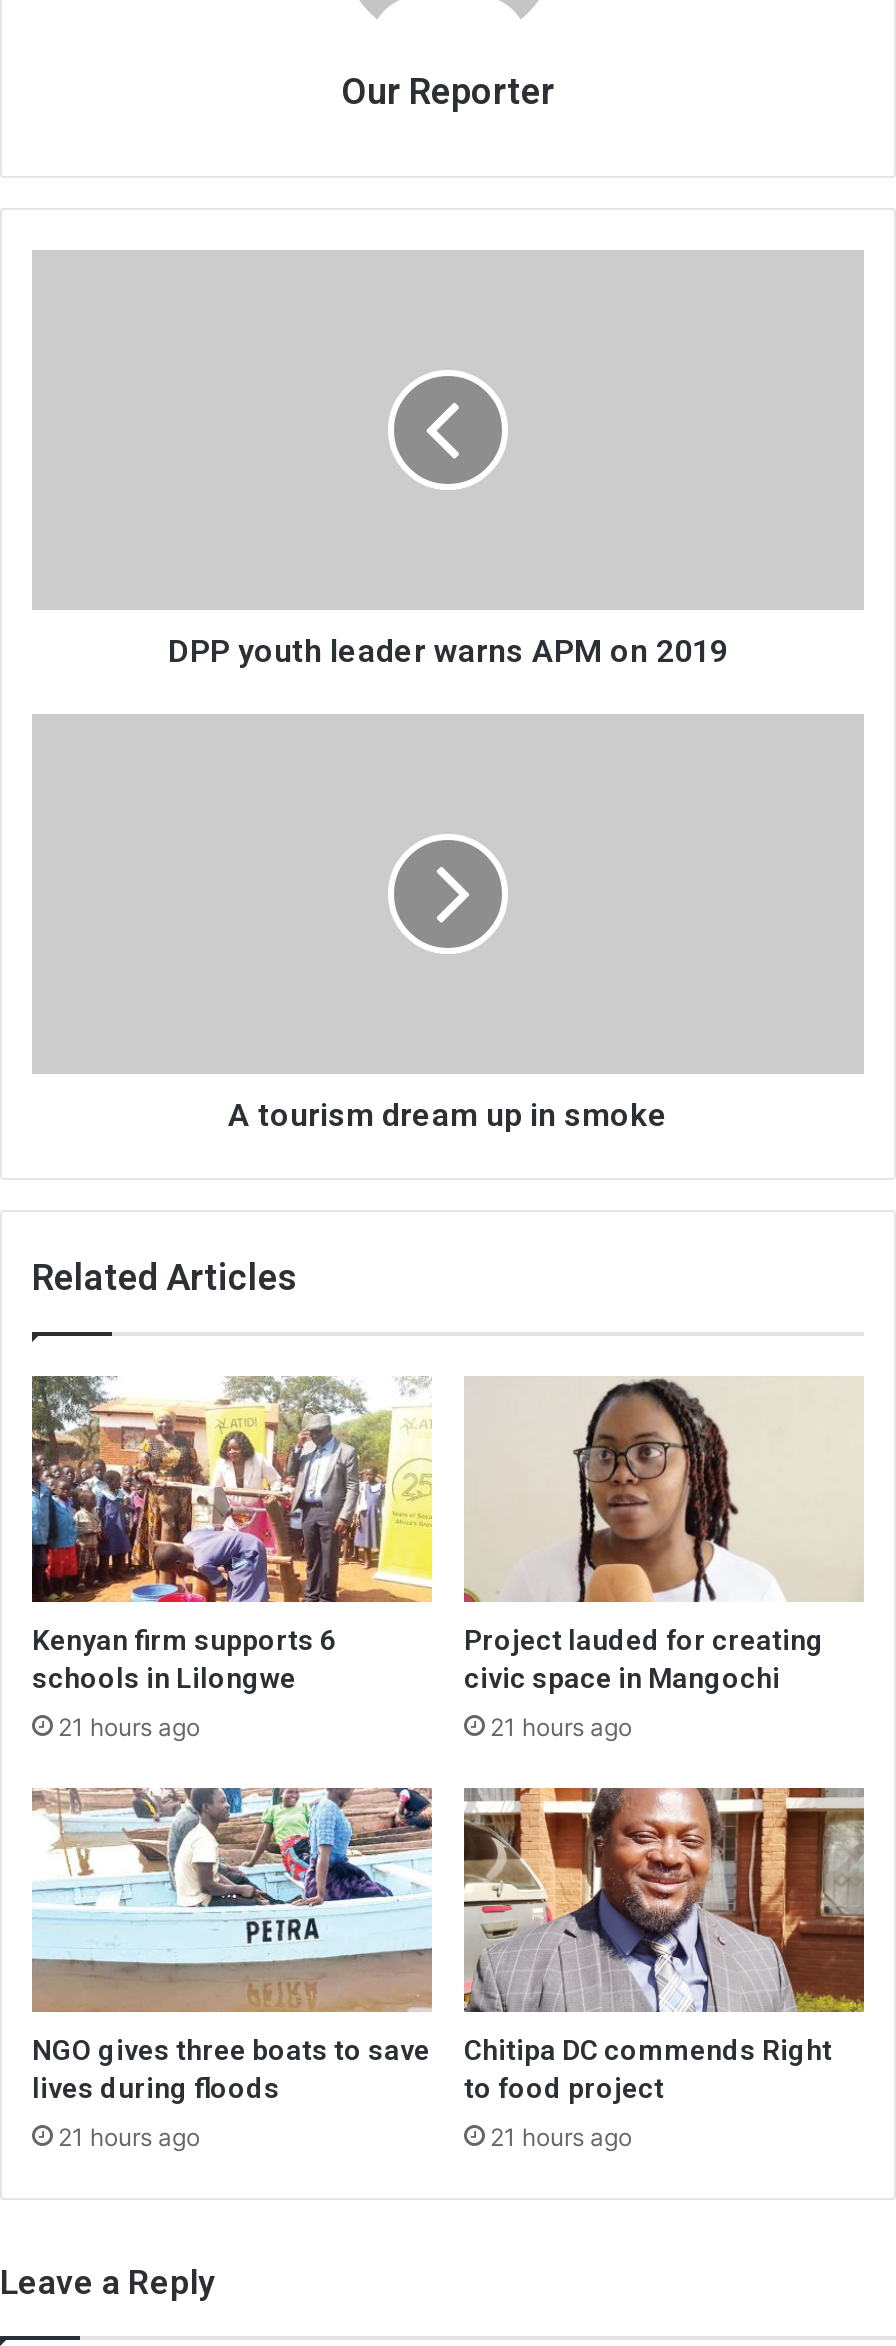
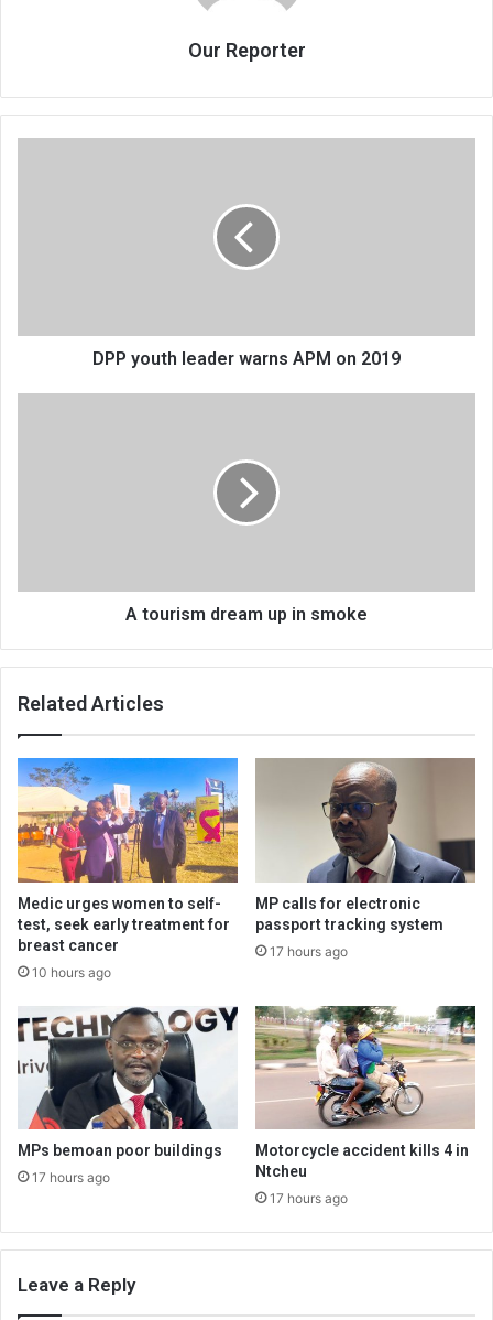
[30,1374,432,1693] [image] | Kenyan firm supports 6 | schools in Lilongwe -> [17,757,239,954] [image] | Medic urges women to self- | test, seek early treatment for | breast cancer
[464,1378,864,1693] [image] | Project lauded for creating | civic space in Mangochi -> [255,758,476,933] [image] | MP calls for electronic | passport tracking system
[58,1711,200,1741] 21 hours ago -> [32,964,111,980] 10 hours ago
[490,1711,632,1741] 21 hours ago -> [270,943,348,959] 17 hours ago
[30,1786,434,2105] [image] | NGO gives three boats to save | lives during floods -> [17,1006,238,1159] [image] | MPs bemoan poor buildings
[464,1786,866,2105] [image] | Chitipa DC commends Right | to food project -> [255,1005,475,1180] [image] | Motorcycle accident kills 4 in | Ntcheu
[58,2123,200,2153] 21 hours ago -> [32,1169,110,1186] 17 hours ago
[490,2123,632,2153] 21 hours ago -> [270,1190,348,1207] 17 hours ago

